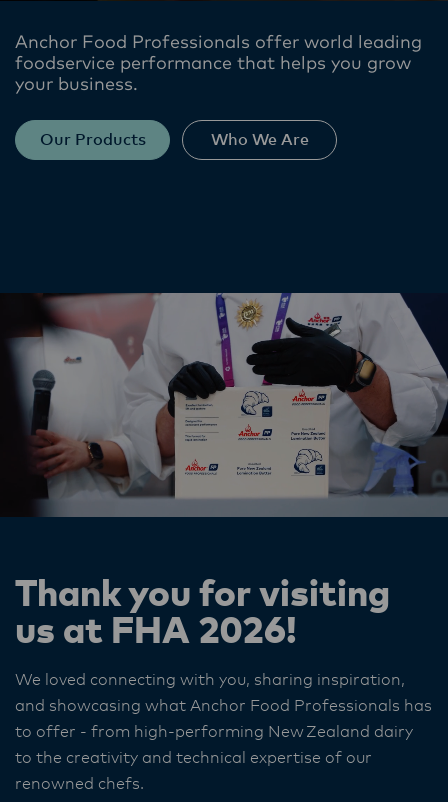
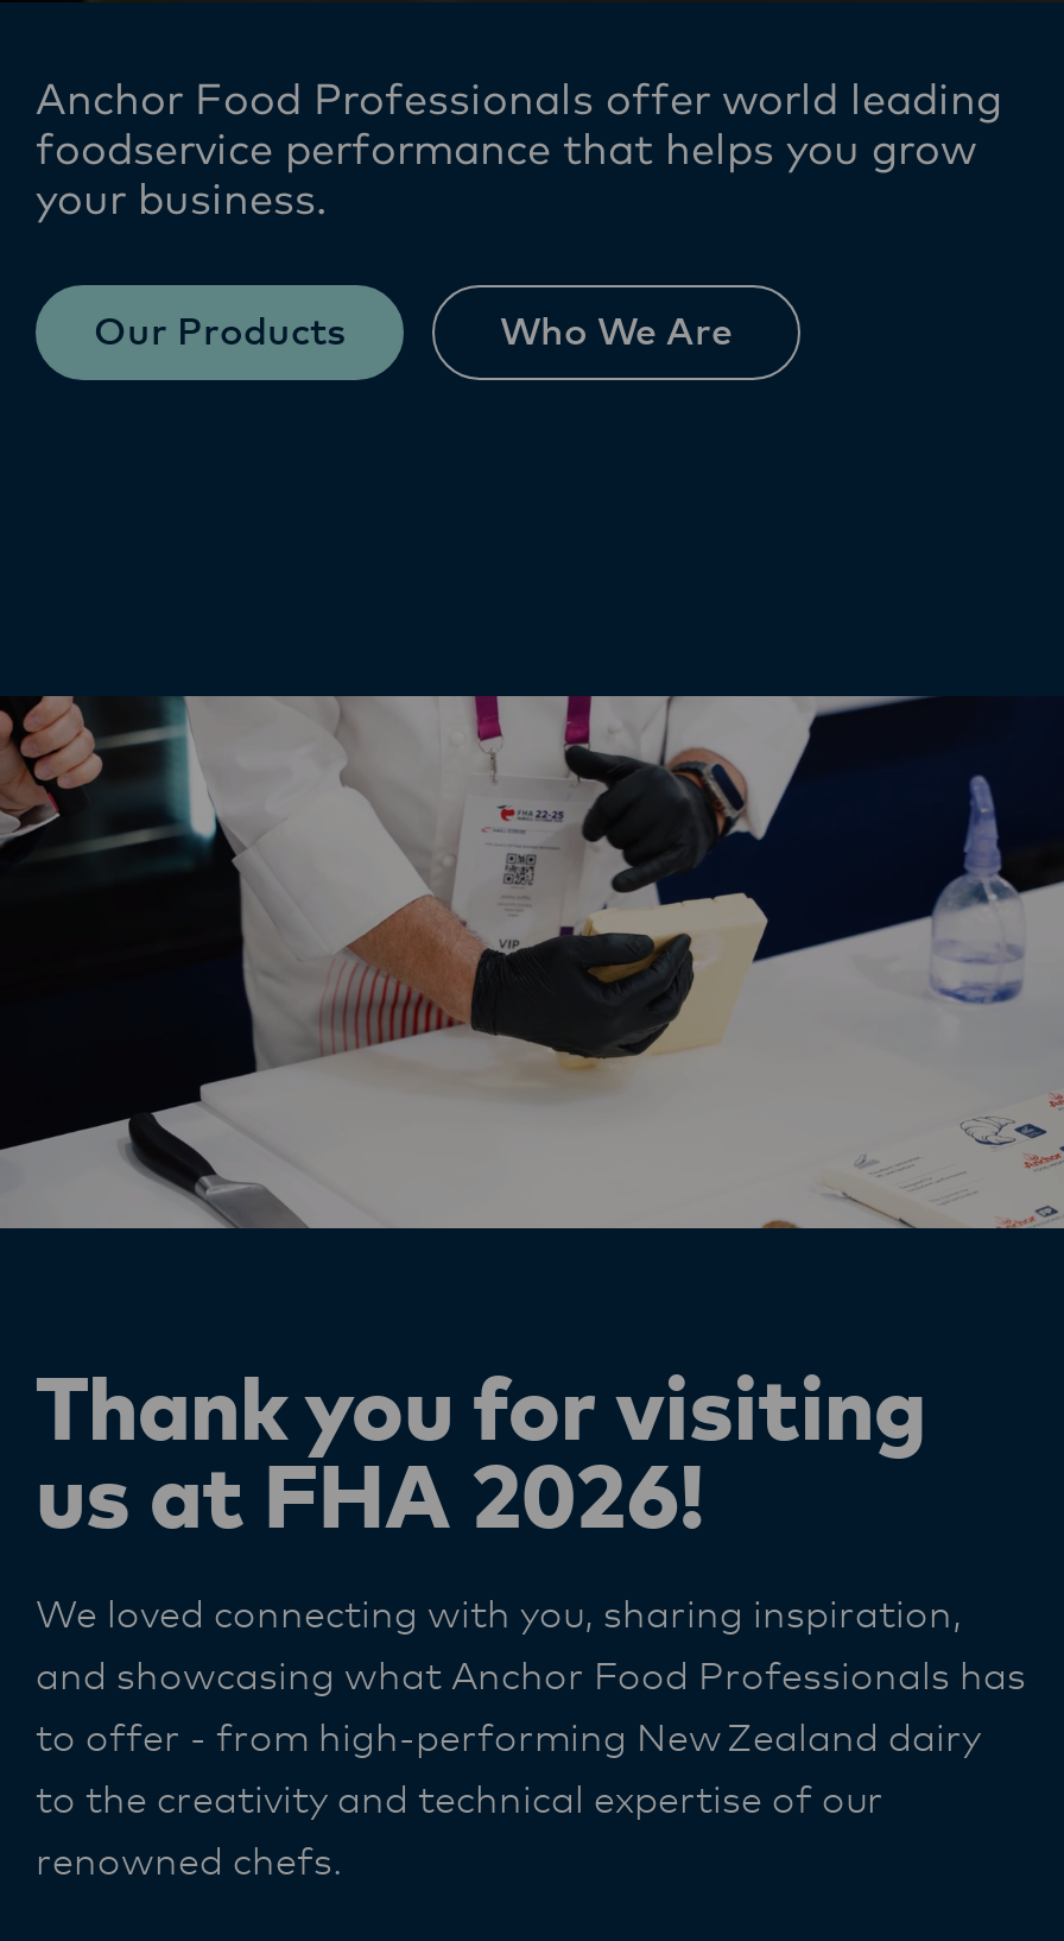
[3,292,445,517] [image] -> [7,694,1057,1231] [image]

